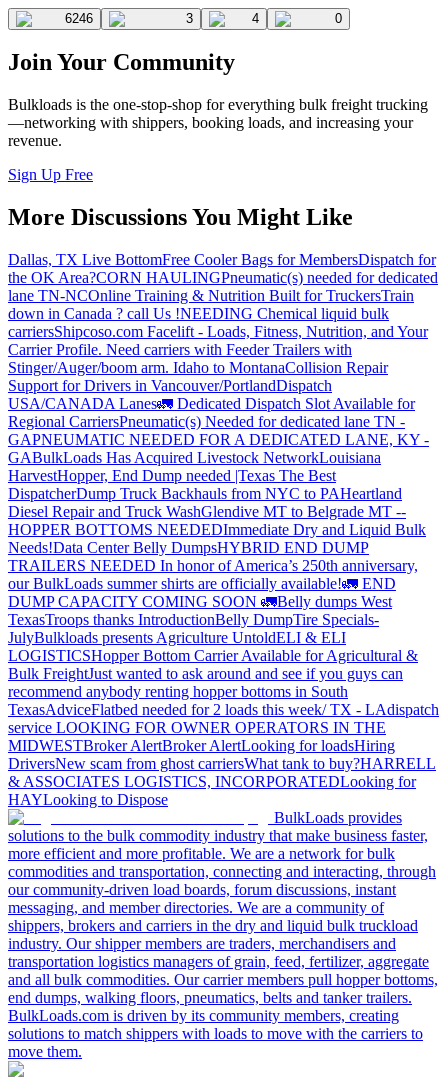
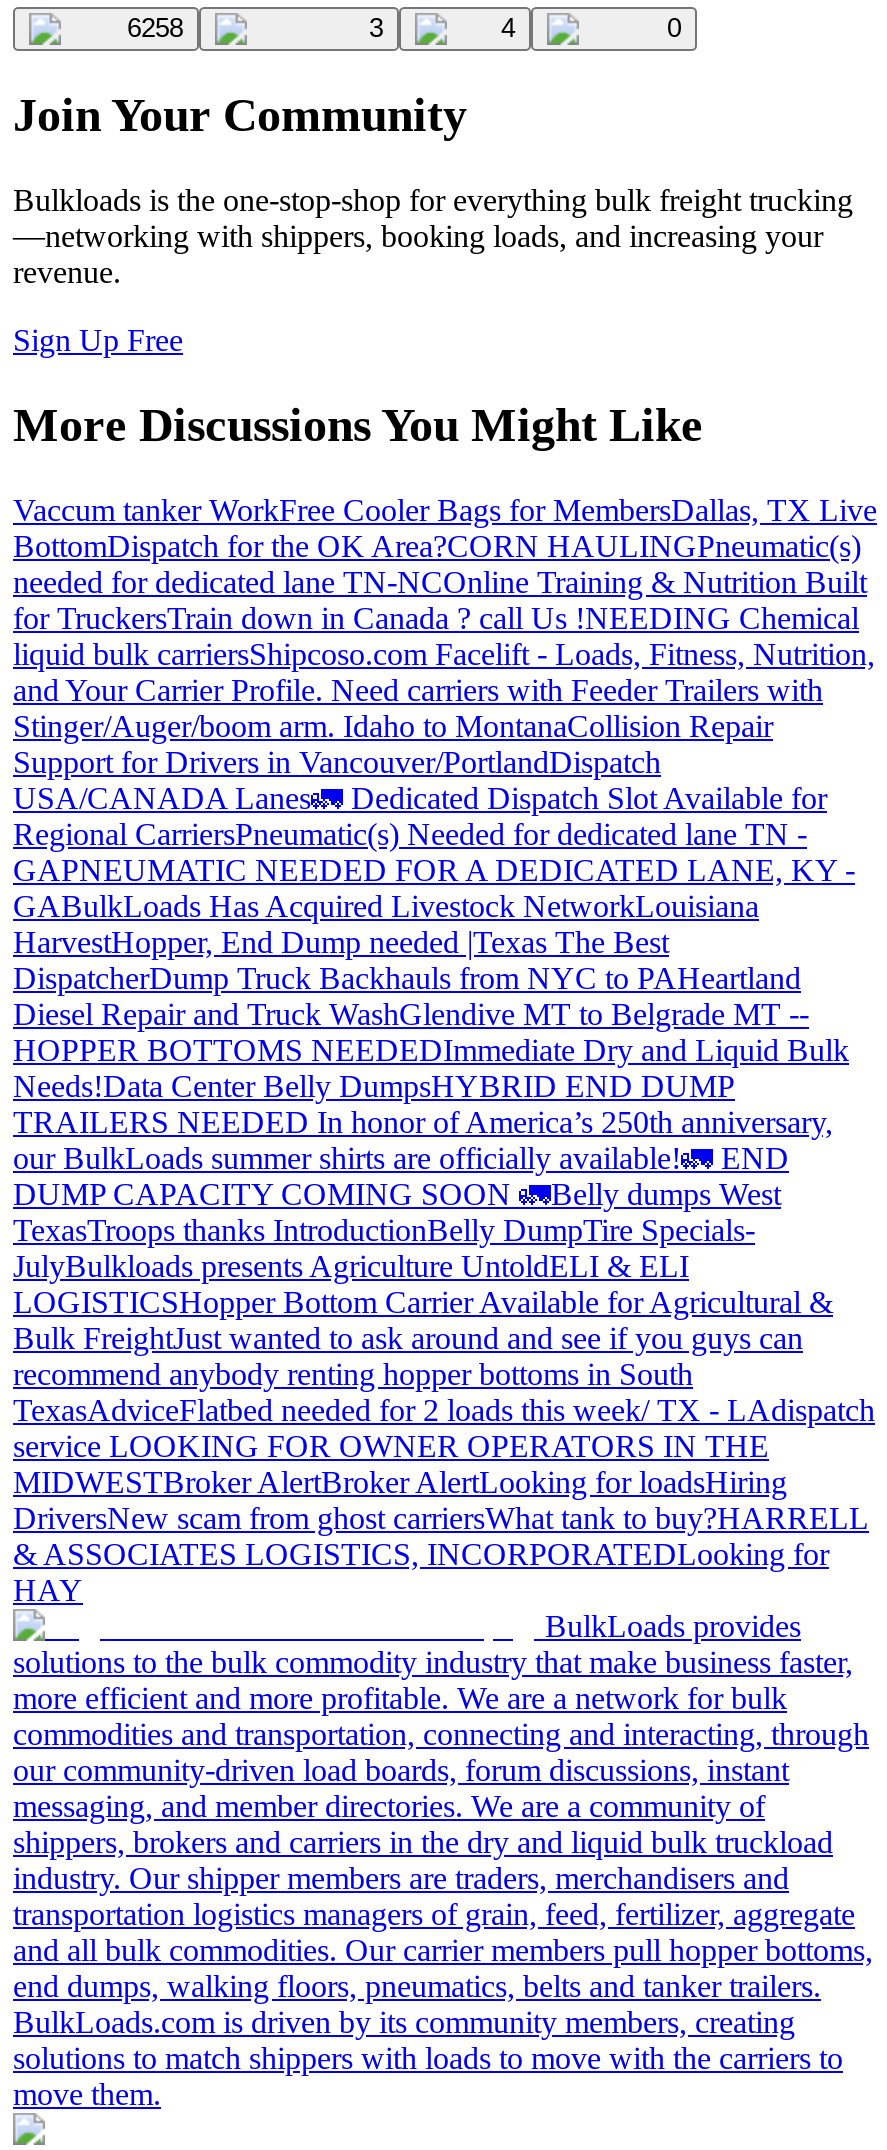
[65,10,93,25] 6246 -> [127,12,183,42] 6258
[8,251,438,358] Dallas, TX Live BottomFree Cooler Bags for MembersDispatch for | the OK Area?CORN HAULINGPneumatic(s) needed for dedicated | lane TN-NCOnline Training & Nutrition Built for TruckersTrain | down in Canada ? call Us ! NEEDING Chemical liquid bulk | carriersShipcoso.com Facelift - Loads, Fitness, Nutrition, and Your | Carrier Profile. Need carriers with Feeder Trailers with -> [13,493,877,707] Vaccum tanker WorkFree Cooler Bags for MembersDallas, TX Live | BottomDispatch for the OK Area?CORN HAULINGPneumatic(s) | needed for dedicated lane TN-NCOnline Training & Nutrition Built | for TruckersTrain down in Canada ? call Us ! NEEDING Chemical | liquid bulk carriersShipcoso.com Facelift - Loads, Fitness, Nutrition, | and Your Carrier Profile. Need carriers with Feeder Trailers with
[8,791,168,808] HAYLooking to Dispose -> [13,1573,83,1607] HAY

